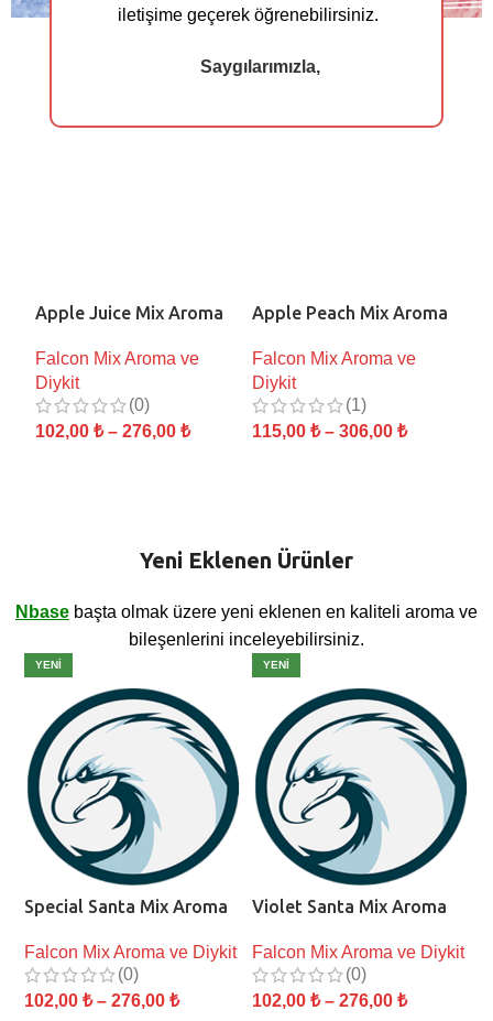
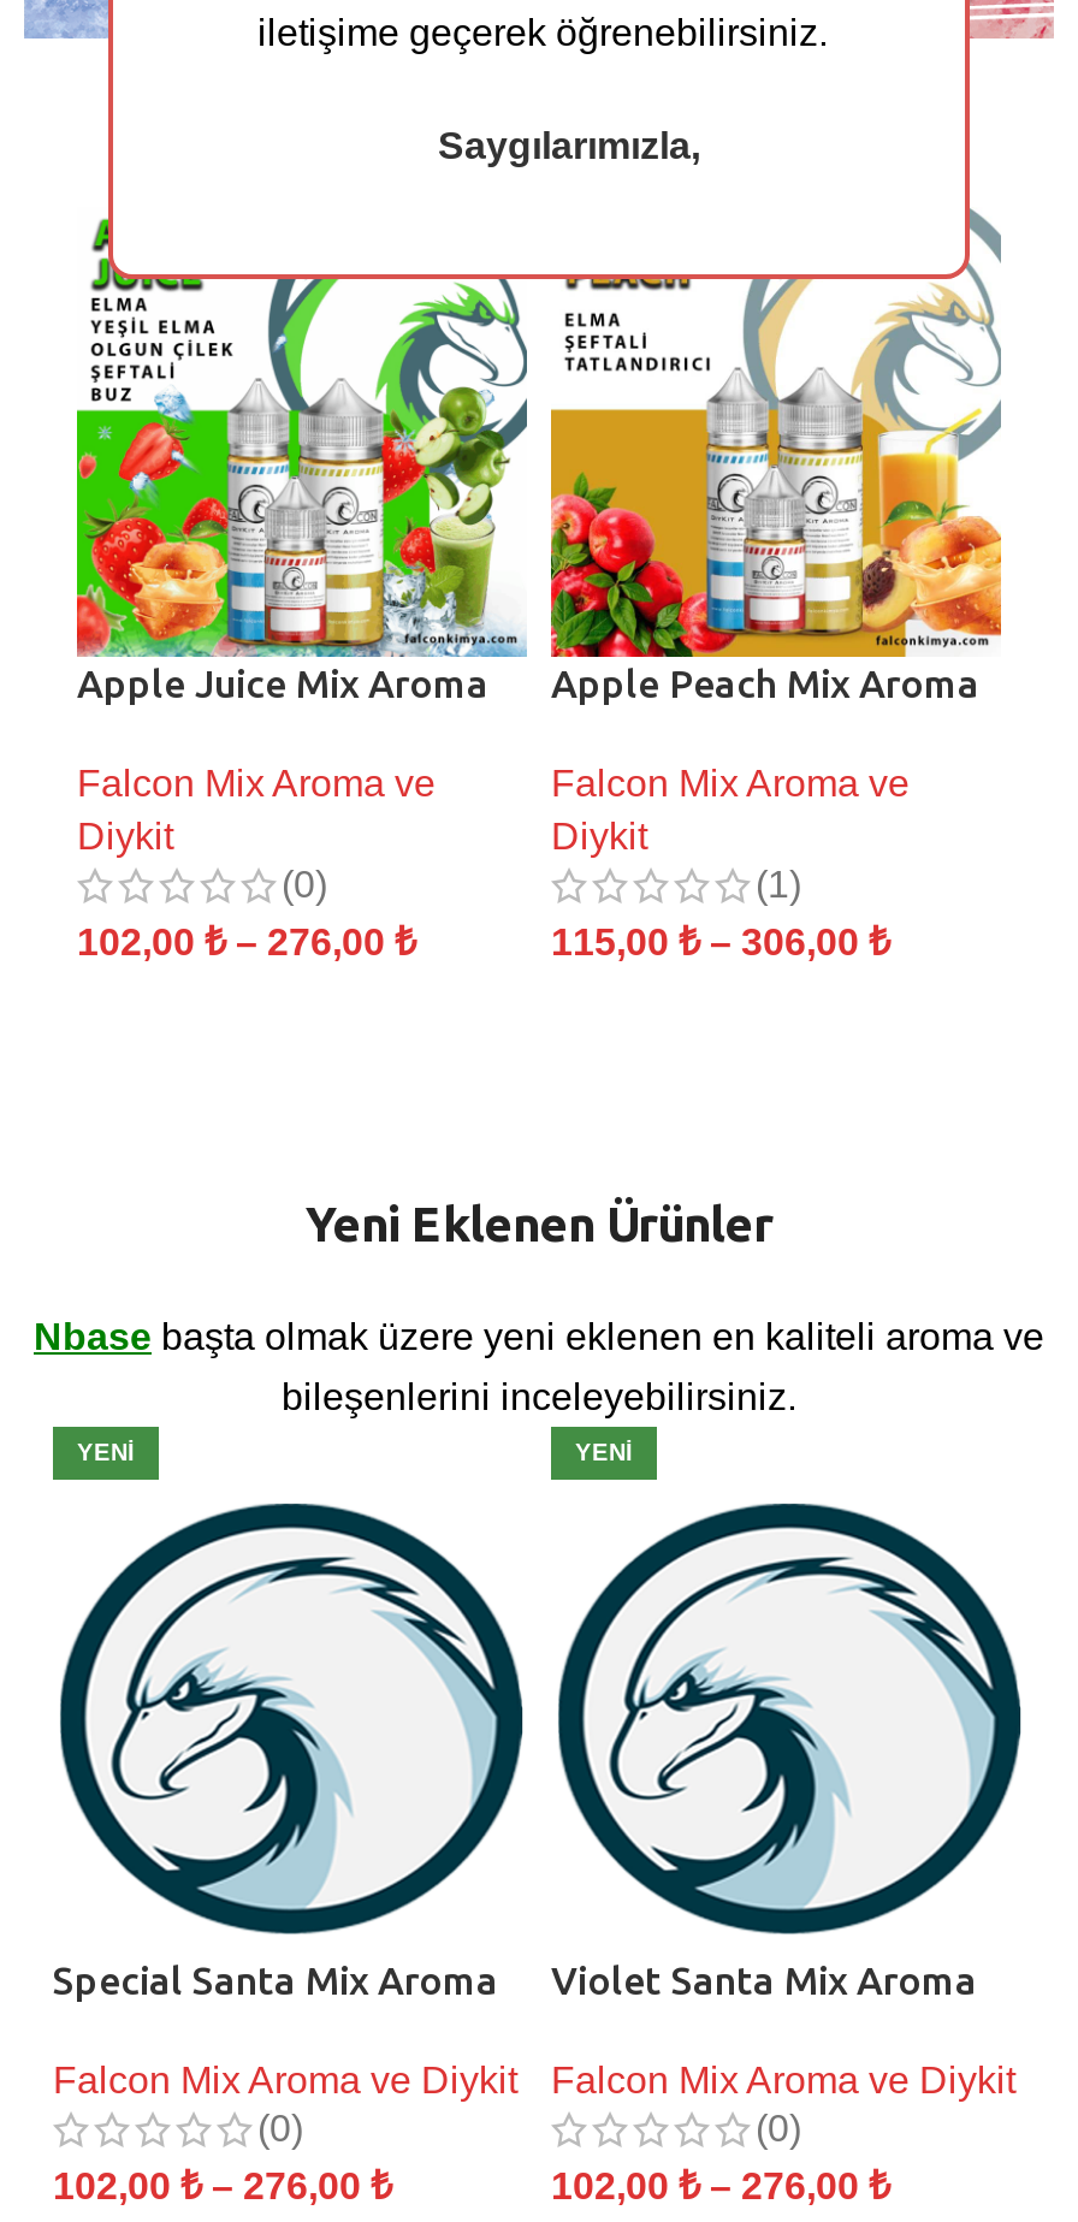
none -> [75,217,529,659] [image]
none -> [549,209,1003,654] [image]

